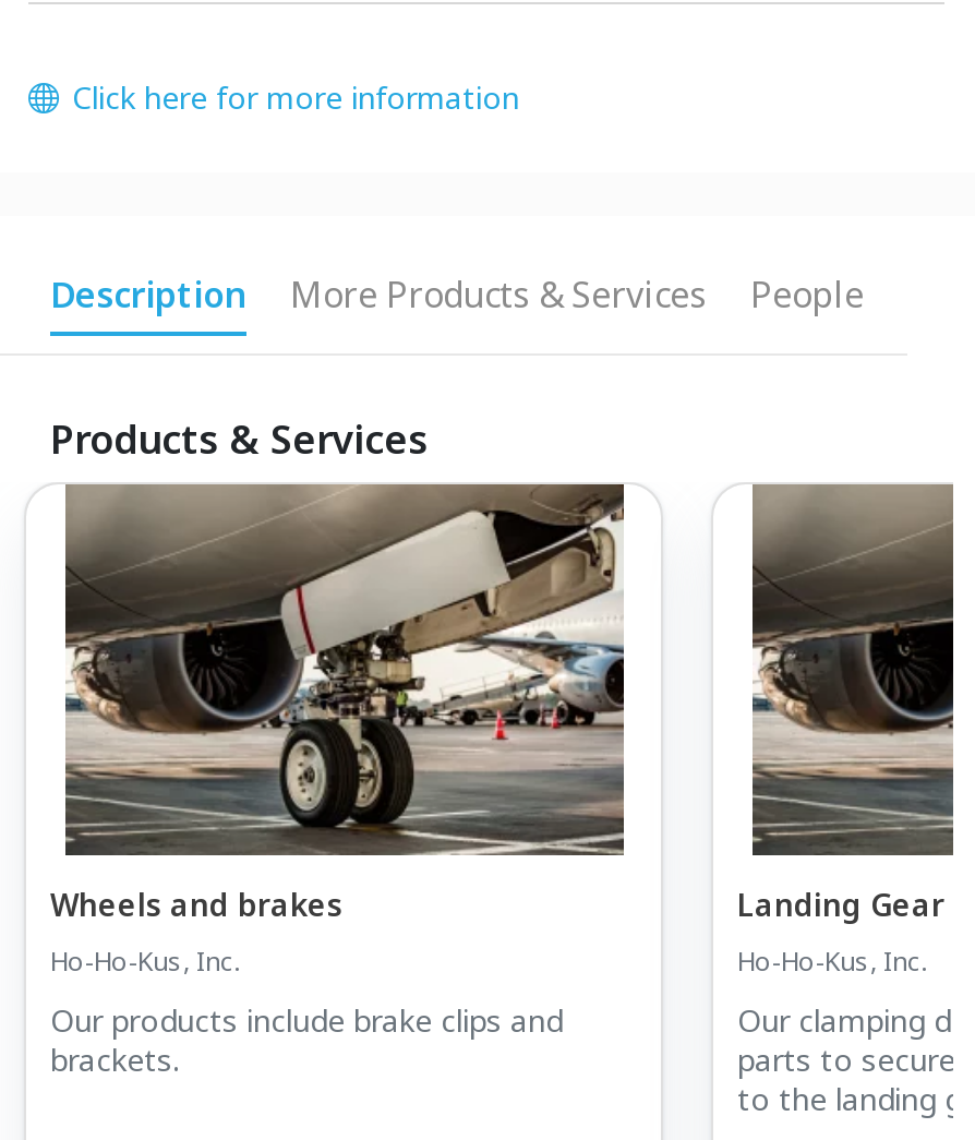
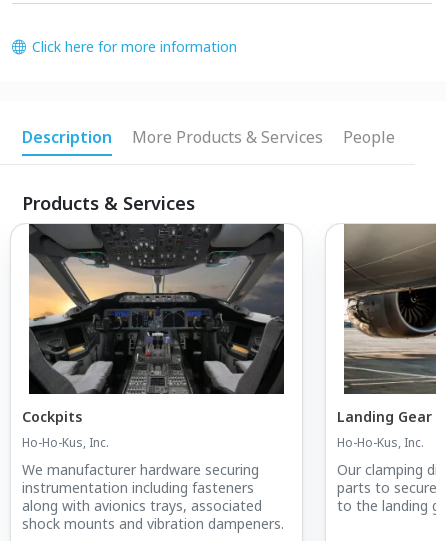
[50,482,626,925] [image] | Wheels and brakes -> [22,223,285,426] [image] | Cockpits
[50,999,563,1080] Our products include brake clips and | brackets. -> [22,460,284,533] We manufacturer hardware securing | instrumentation including fasteners | along with avionics trays, associated | shock mounts and vibration dampeners.

